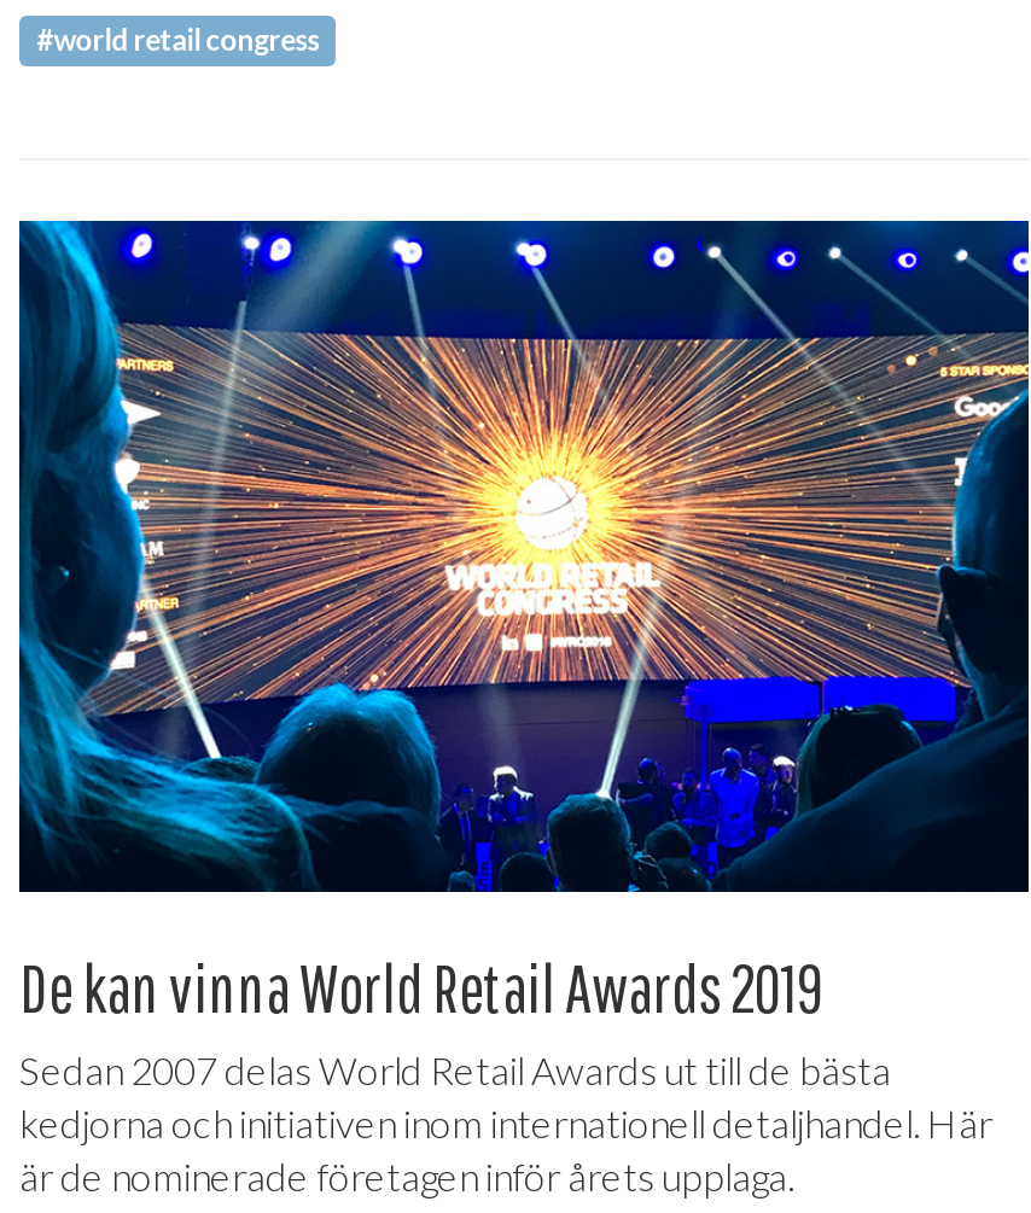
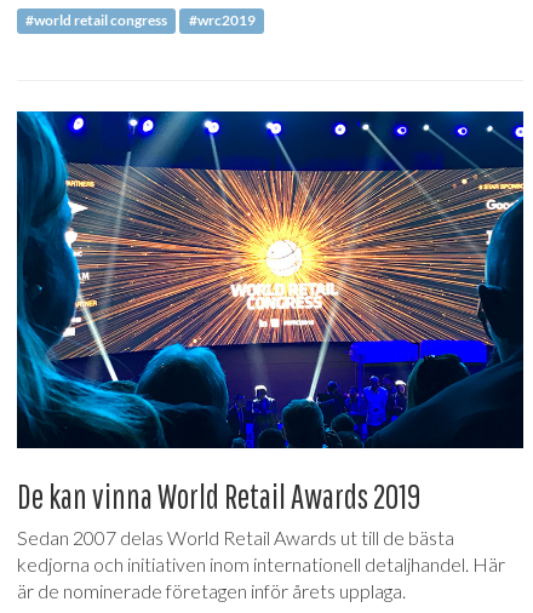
none -> [188,11,255,29] #wrc2019

